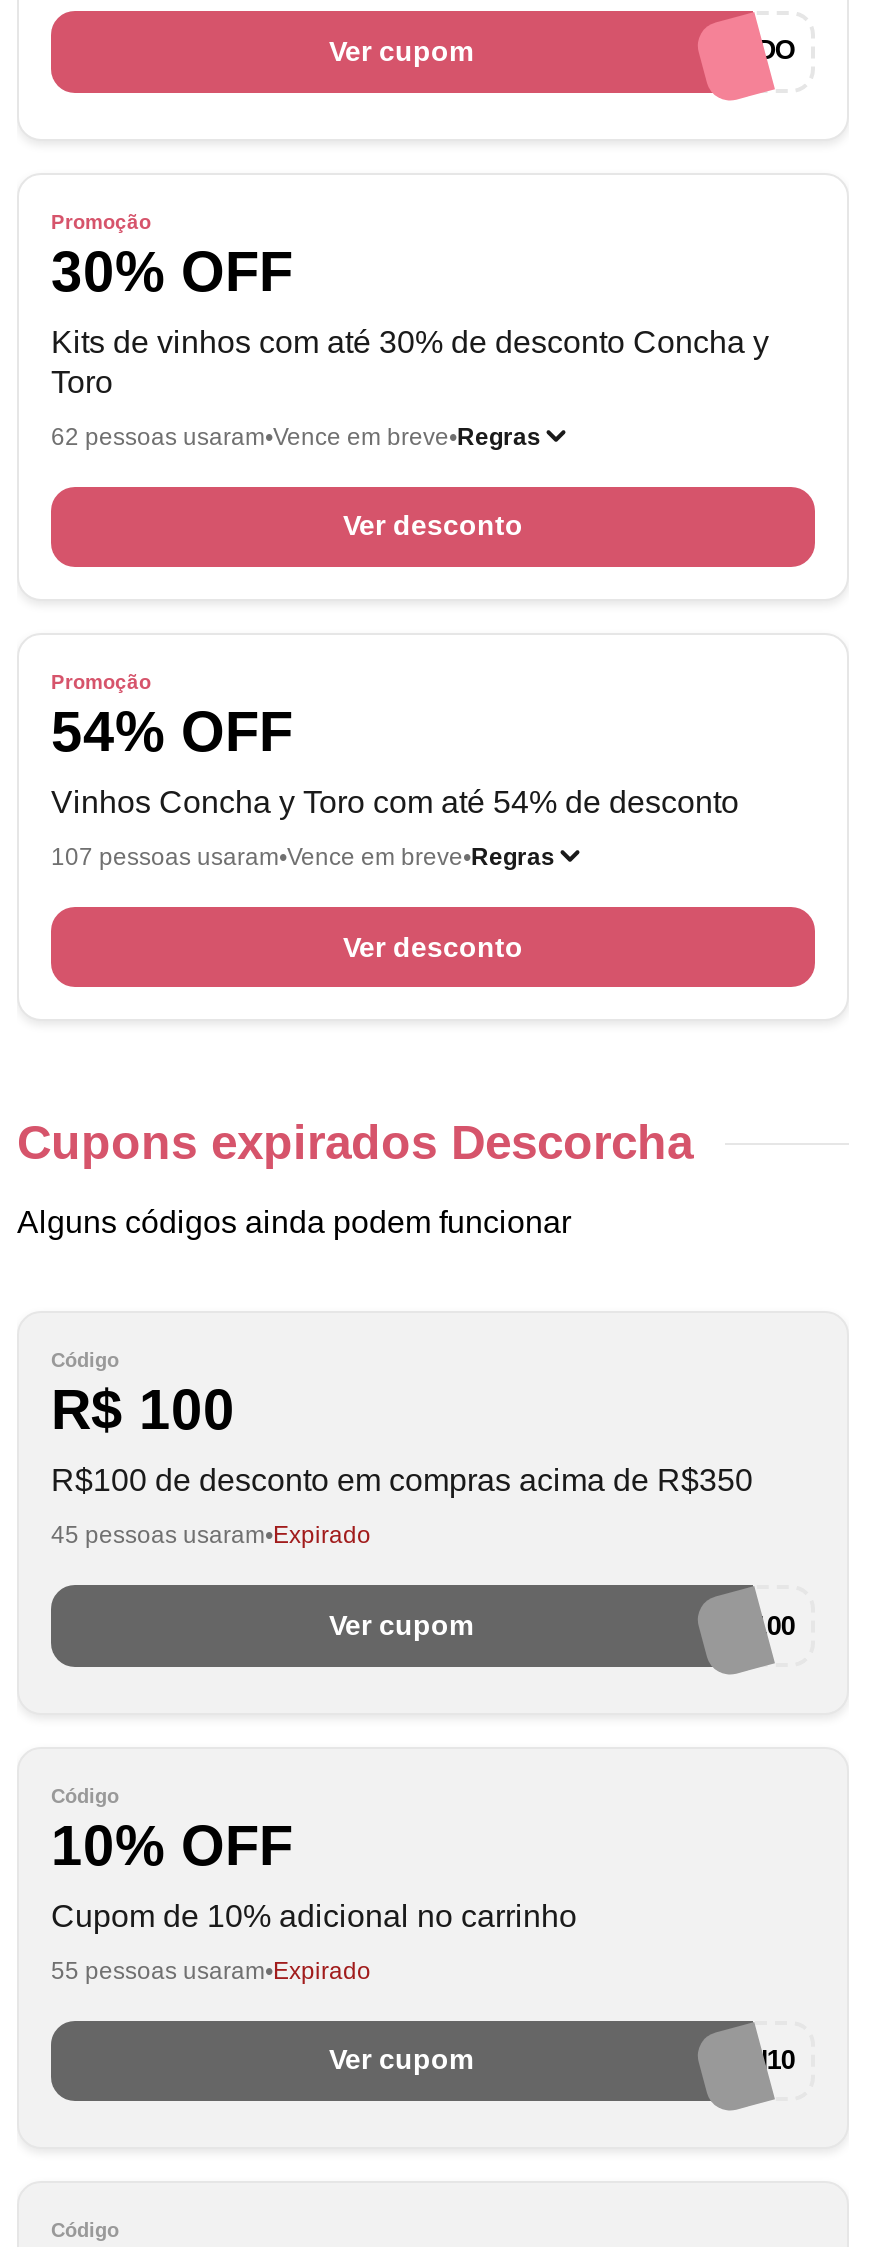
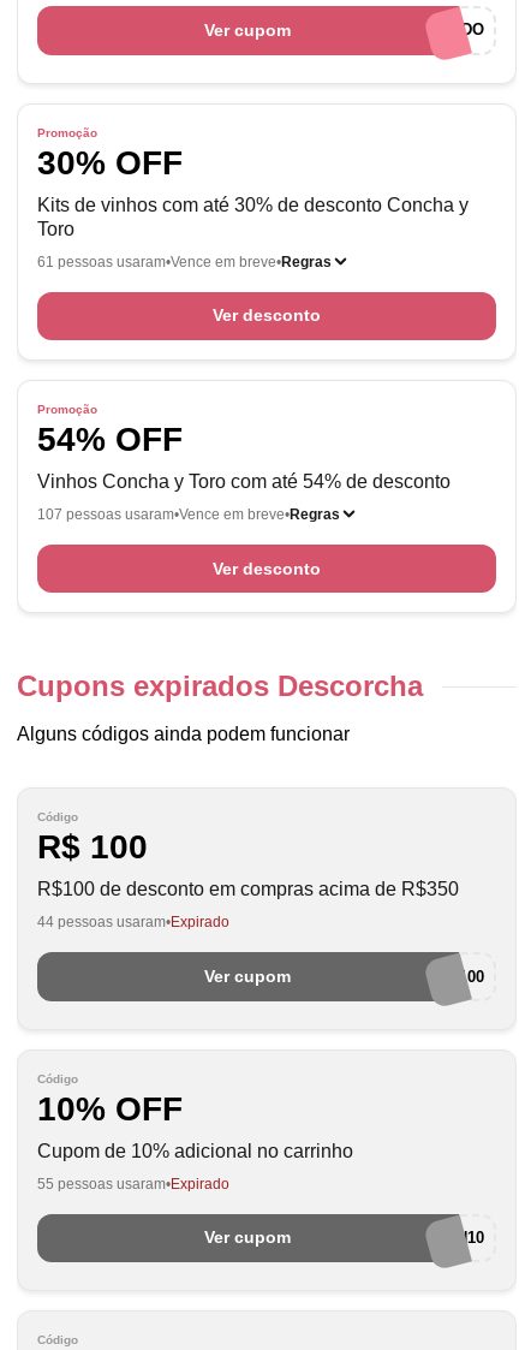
[51,422,541,450] 62 pessoas usaram Vence em breve Regras -> [37,253,332,270] 61 pessoas usaram Vence em breve Regras
[51,1522,371,1550] 45 pessoas usaram Expirado -> [37,914,229,931] 44 pessoas usaram Expirado

